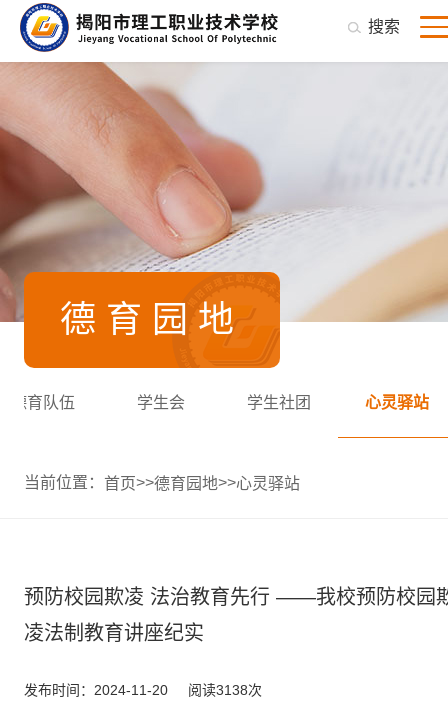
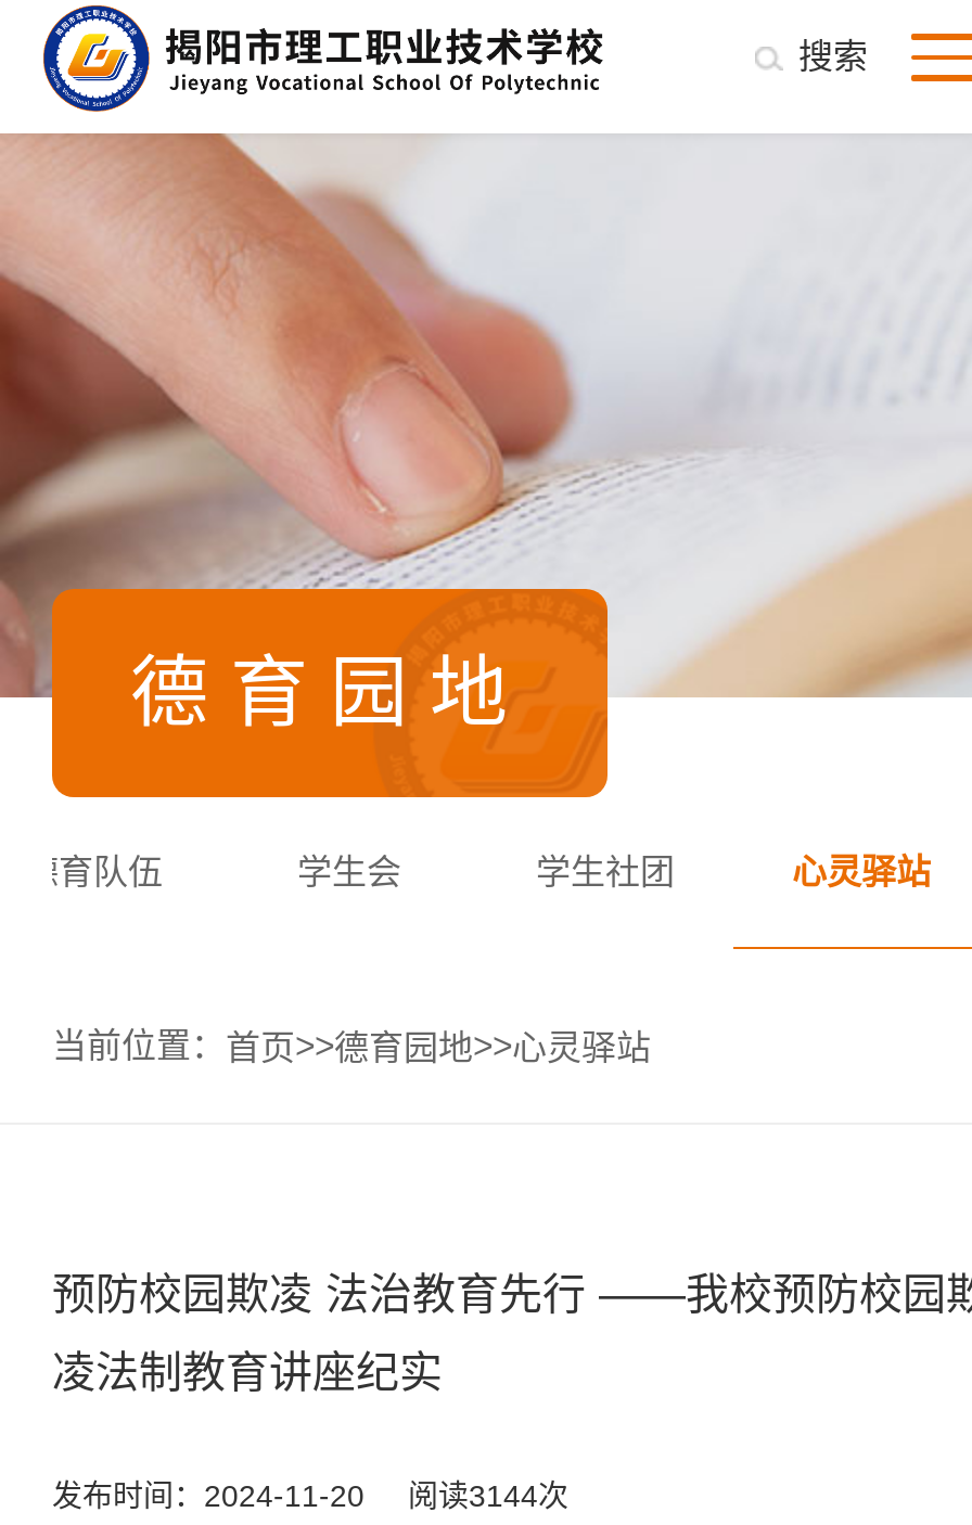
[24,682,262,698] 发布时间：2024-11-20 阅读3138次 -> [52,1478,568,1513] 发布时间：2024-11-20 阅读3144次

